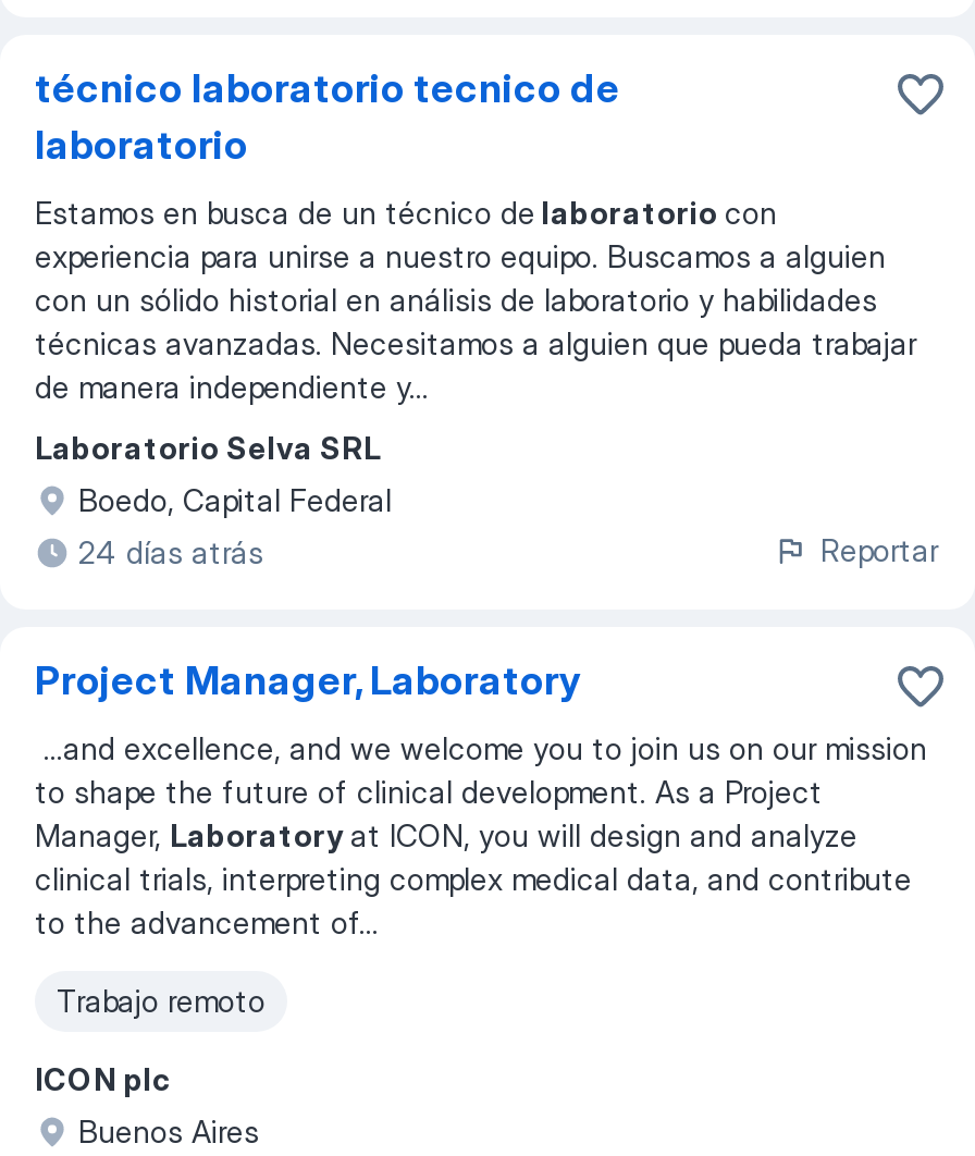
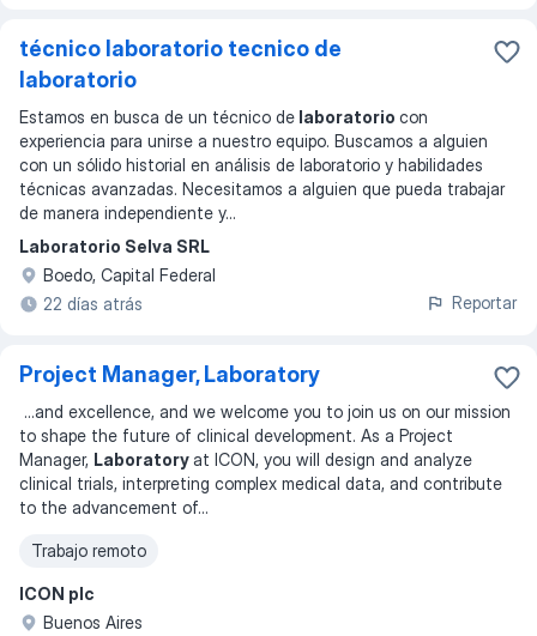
[78,533,263,570] 24 días atrás -> [43,293,143,314] 22 días atrás

